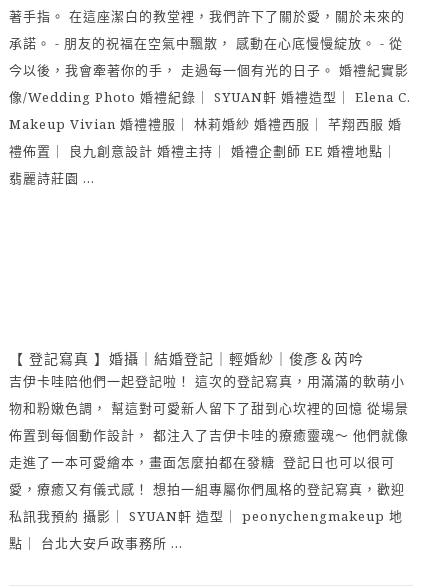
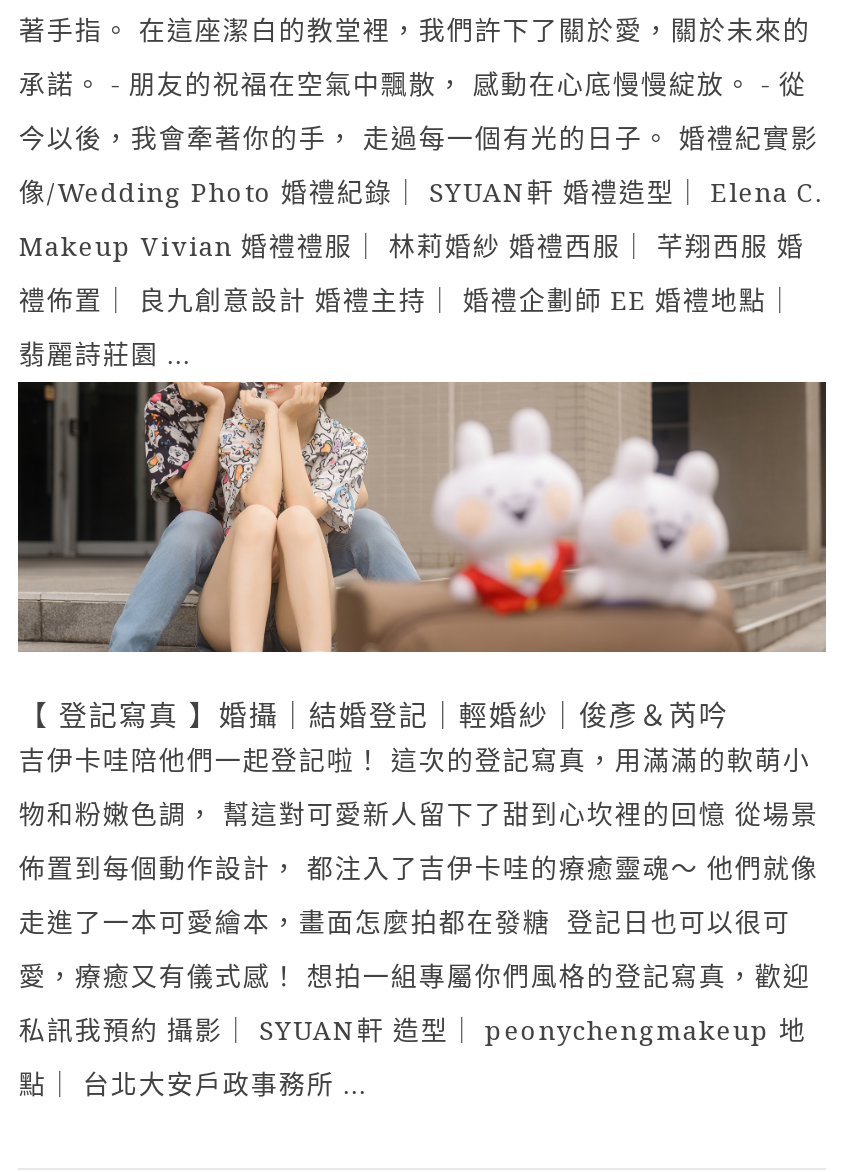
none -> [16,380,828,654] [image]

